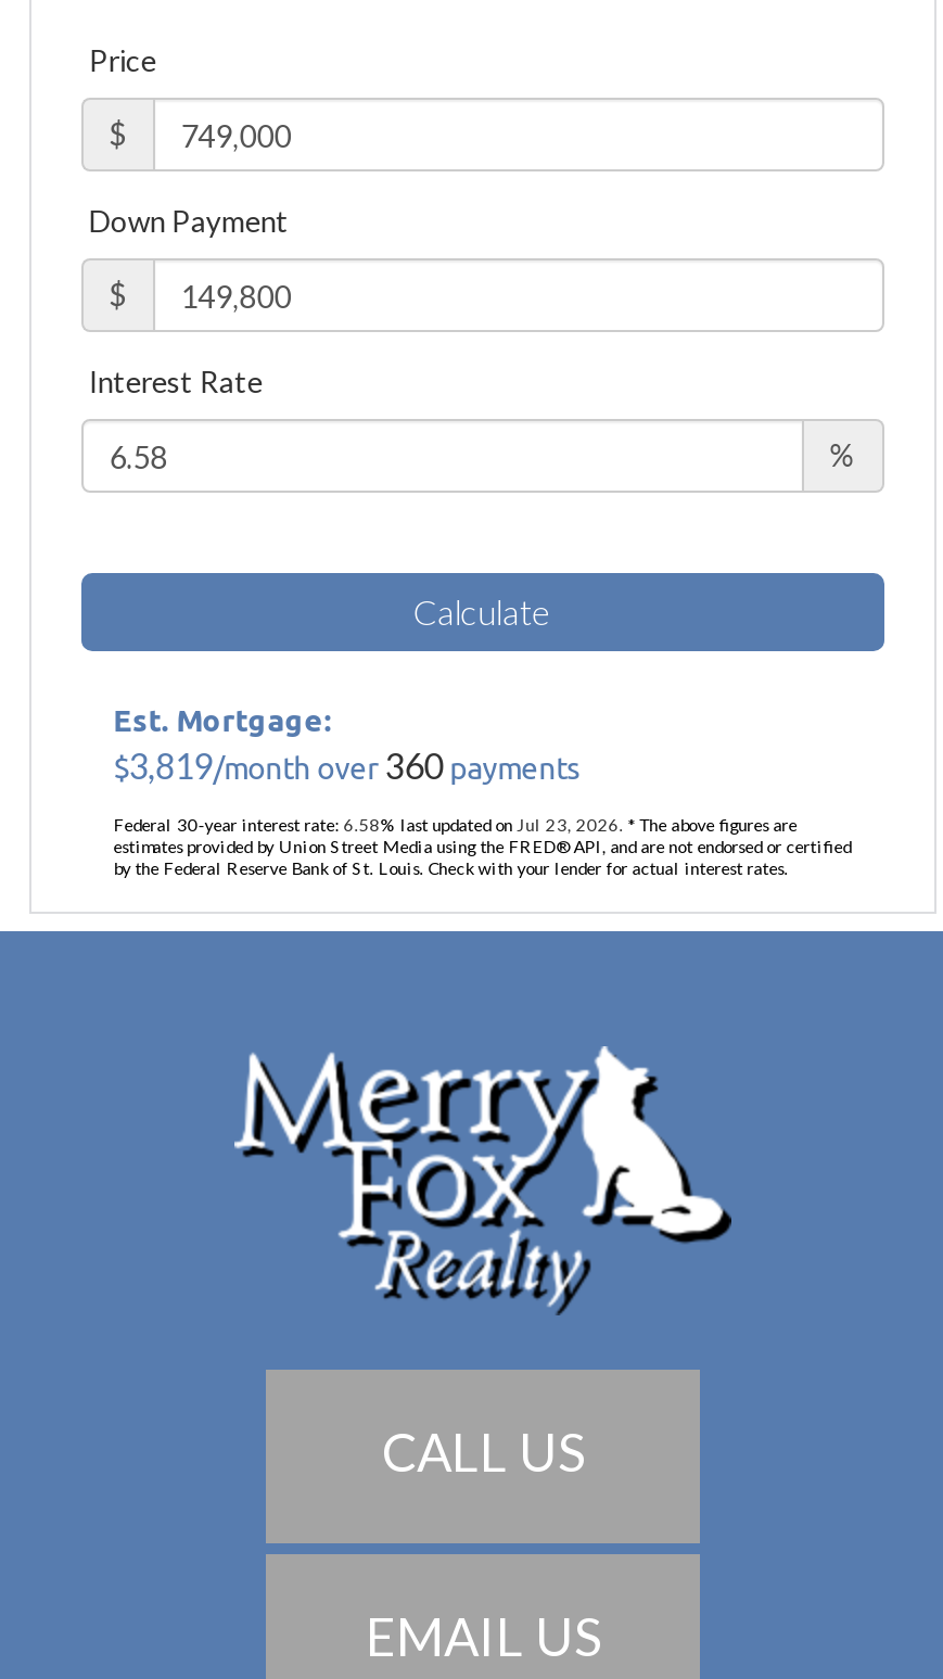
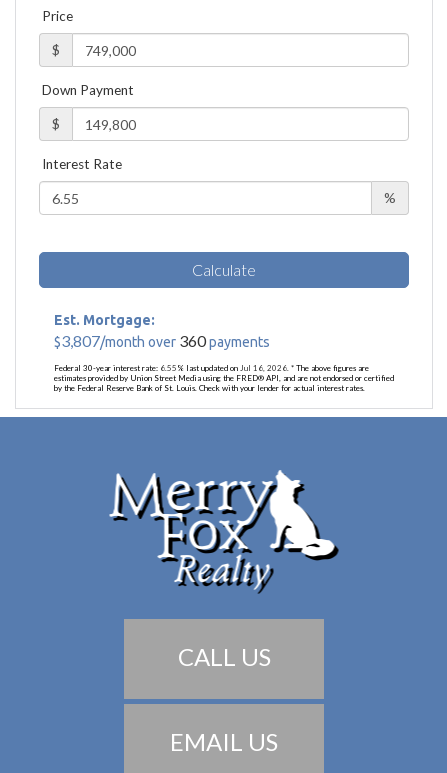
[113,744,582,785] $3,819/month over 360 payments -> [54,331,270,350] $3,807/month over 360 payments
[113,814,797,835] Federal 30-year interest rate: 6.58% last updated on Jul 23, 2026. * The above figures are -> [54,363,369,373] Federal 30-year interest rate: 6.55% last updated on Jul 16, 2026. * The above figures are

